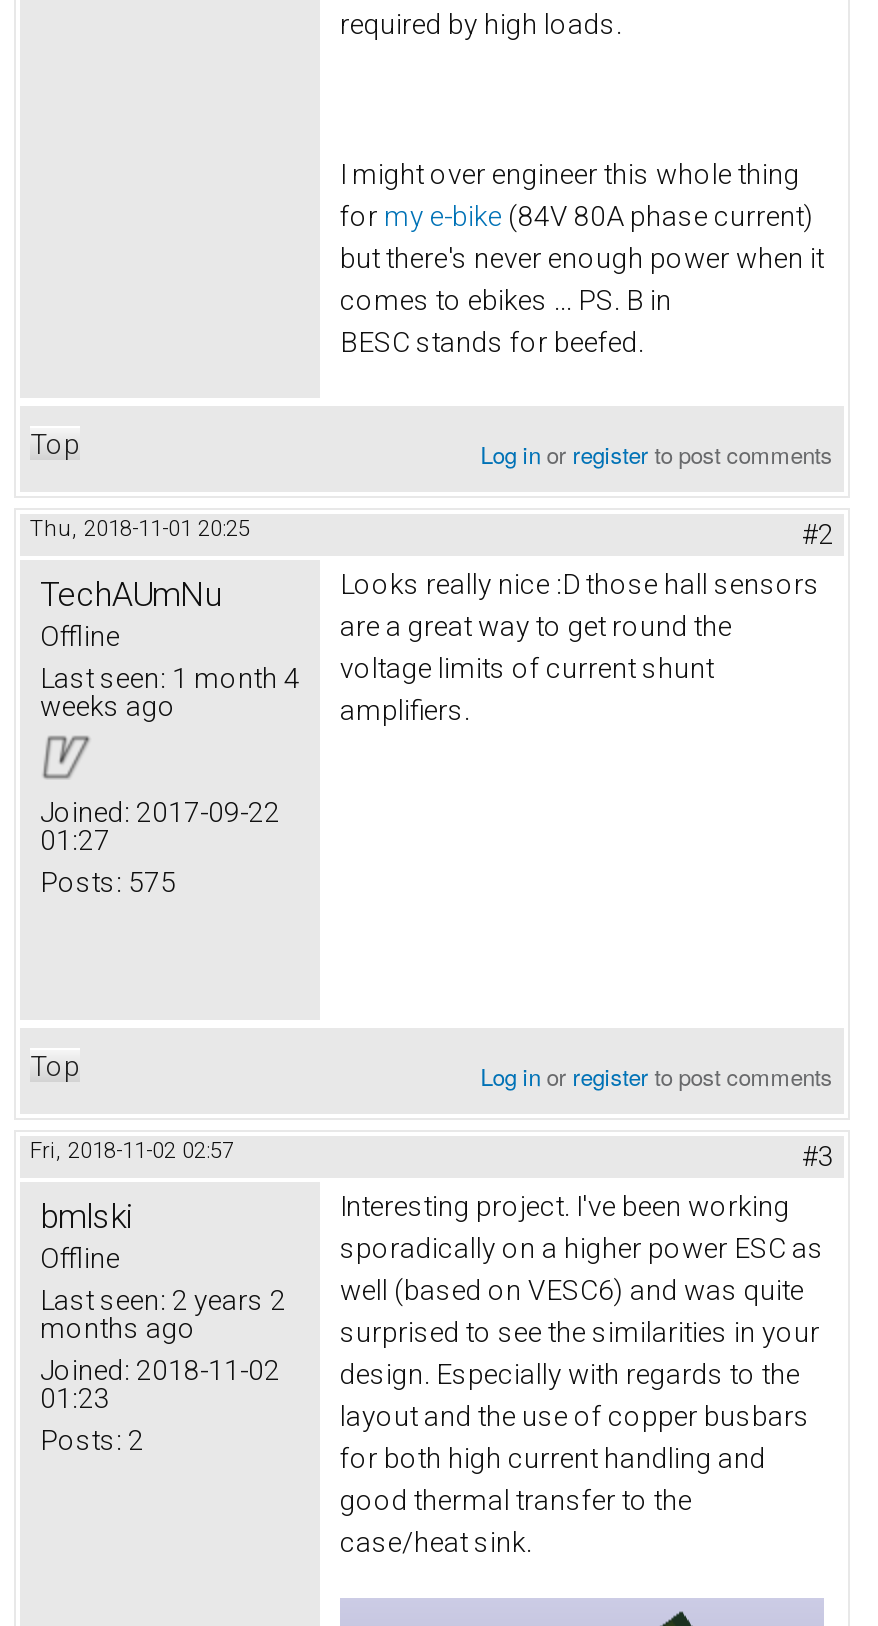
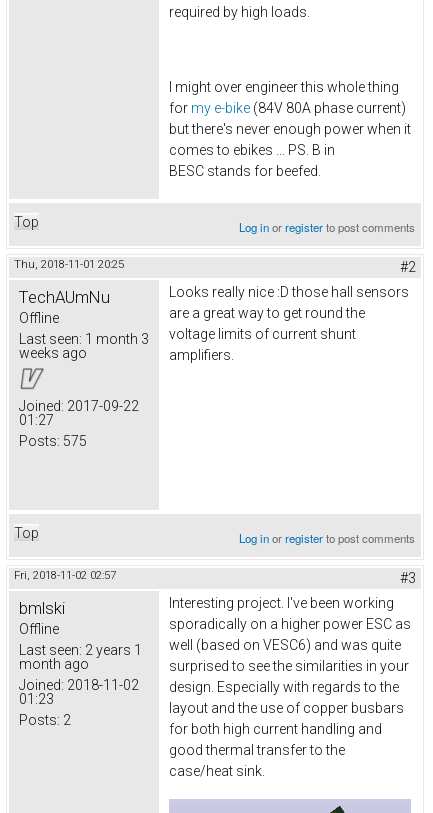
[40,662,300,694] Last seen: 1 month 4 -> [19,331,149,347] Last seen: 1 month 3
[40,1284,286,1316] Last seen: 2 years 2 -> [19,642,142,658] Last seen: 2 years 1
[40,1312,196,1344] months ago -> [19,656,89,672] month ago

